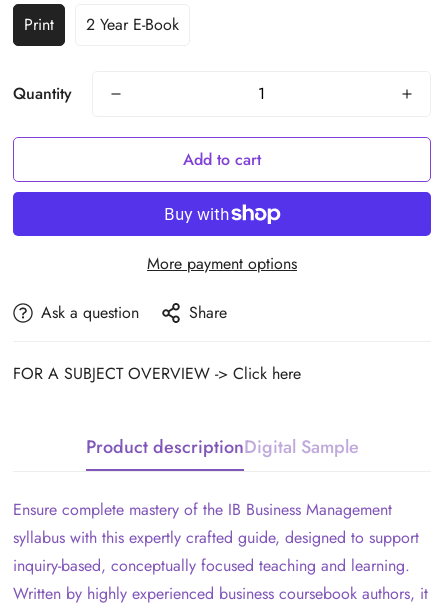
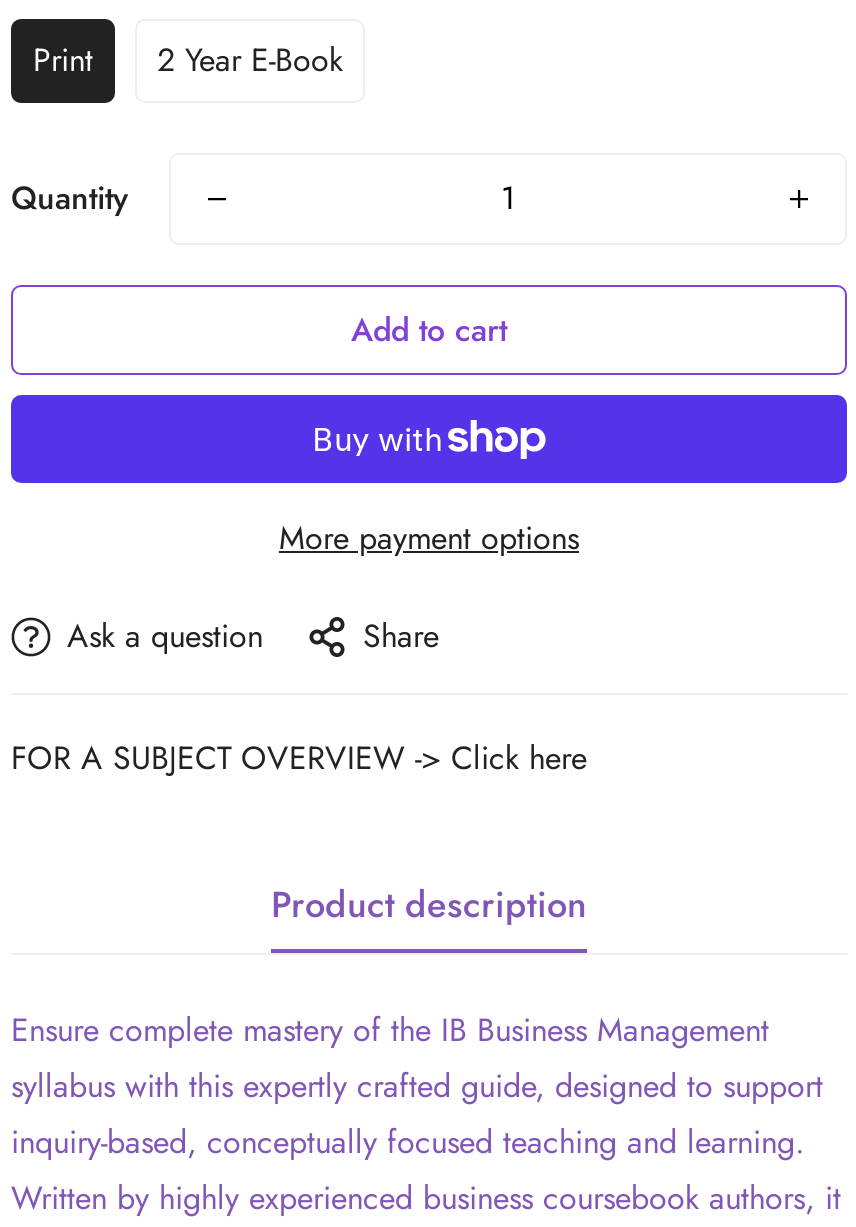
[85,434,358,460] Product descriptionDigital Sample -> [271,880,587,932] Product description

